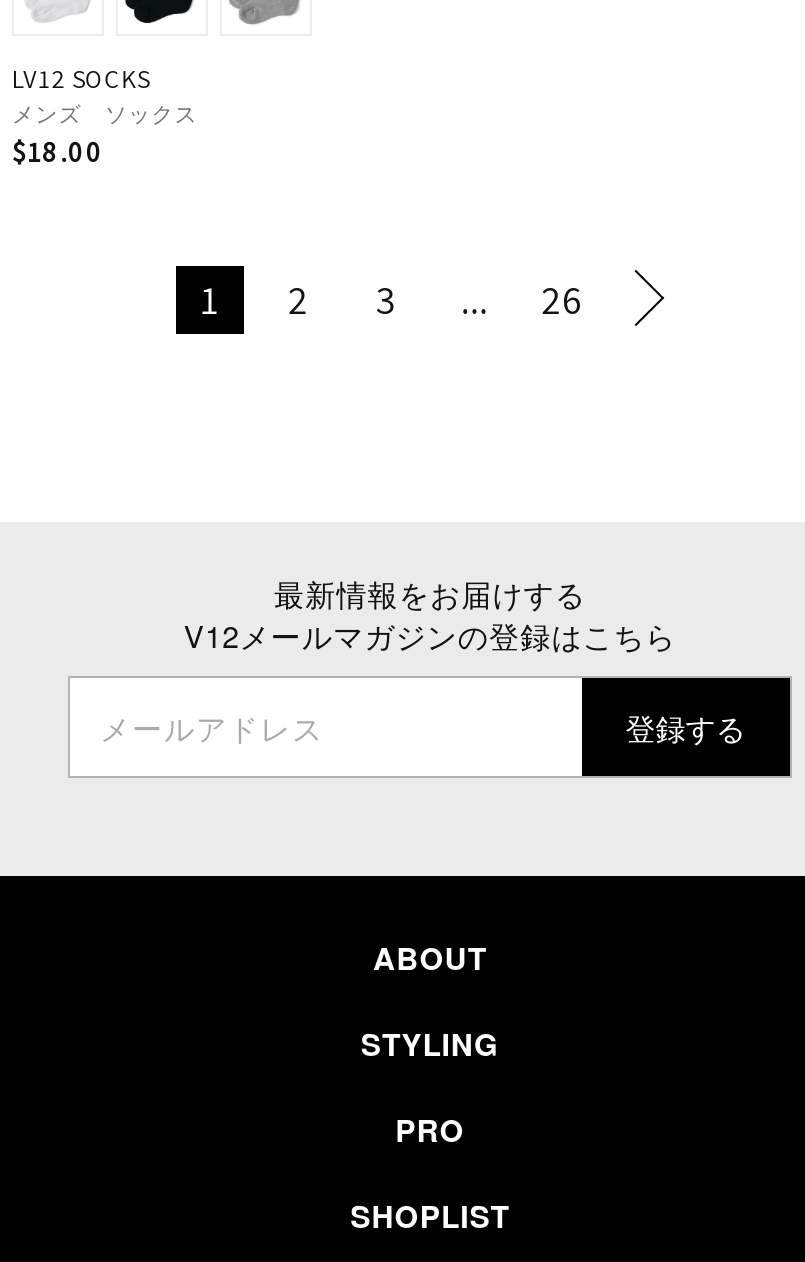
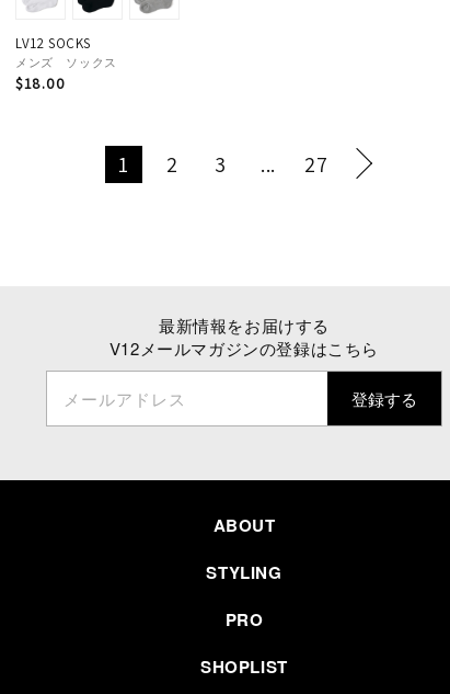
[541,273,583,325] 26 -> [305,150,328,178] 27

